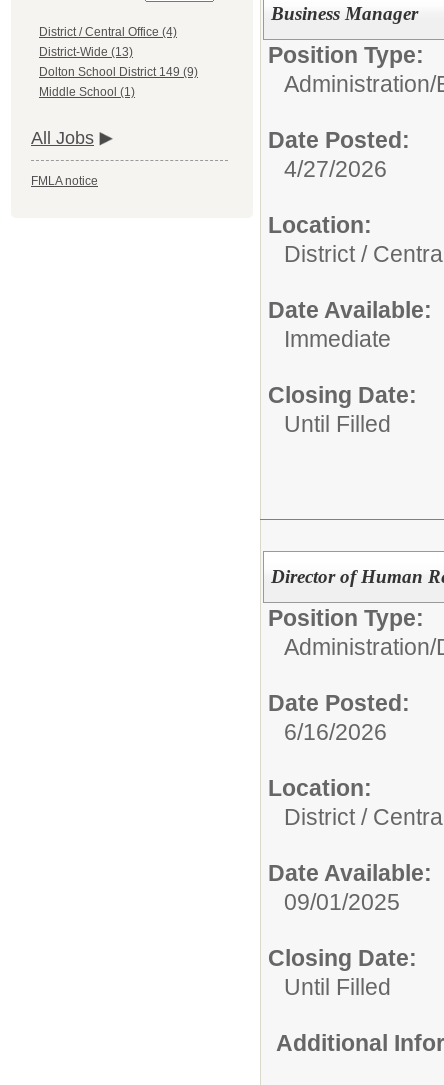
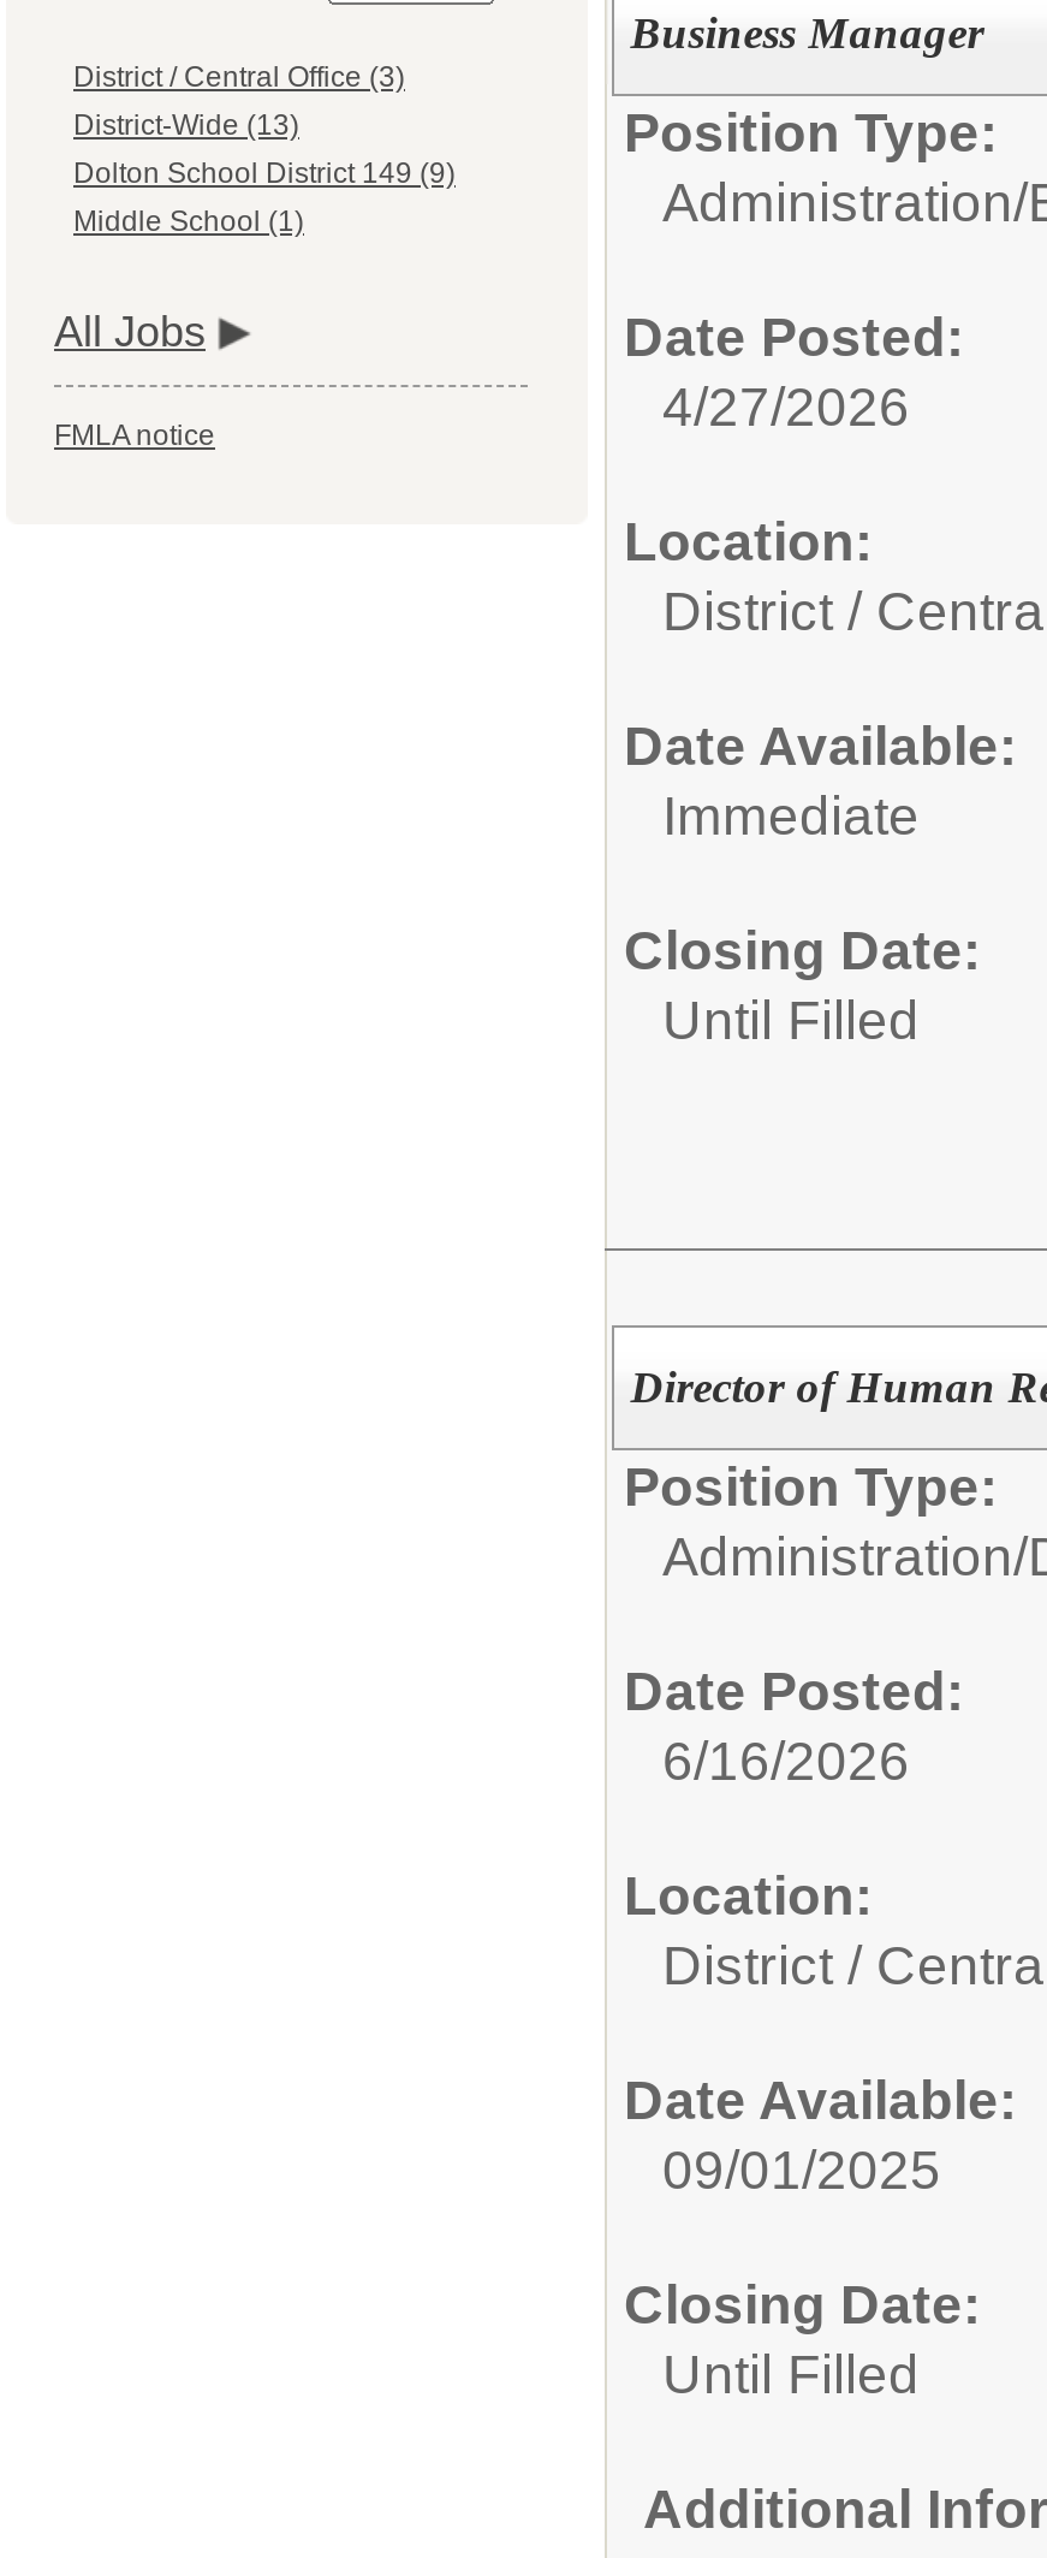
[39,25,177,39] District / Central Office (4) -> [73,61,405,95] District / Central Office (3)

